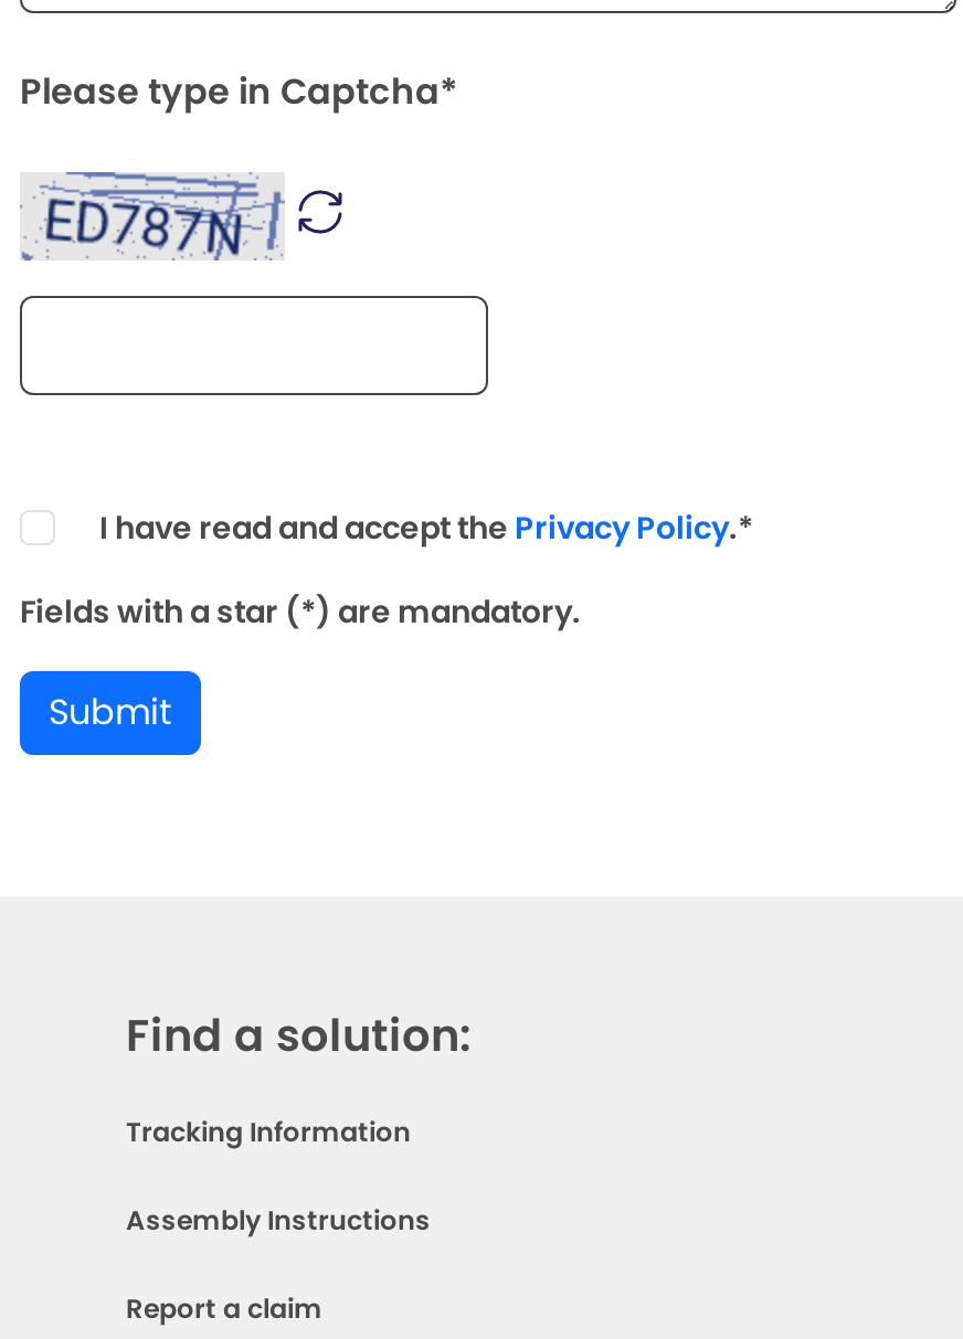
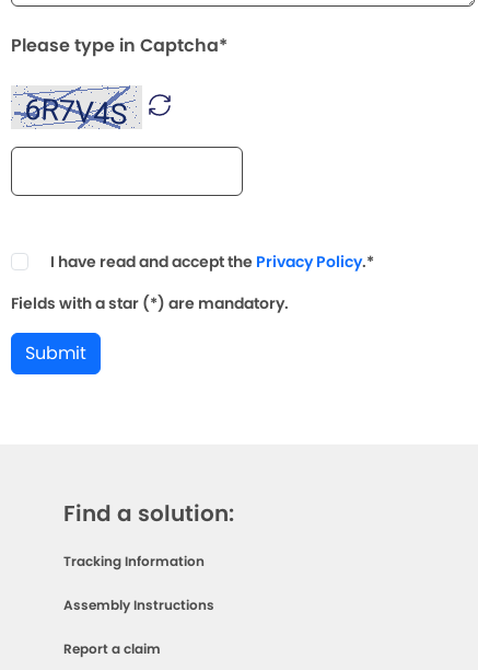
[20,170,285,263] [image] -> [12,85,140,129] [image]

